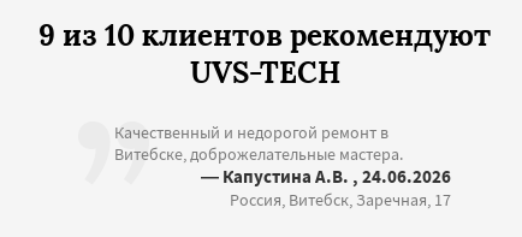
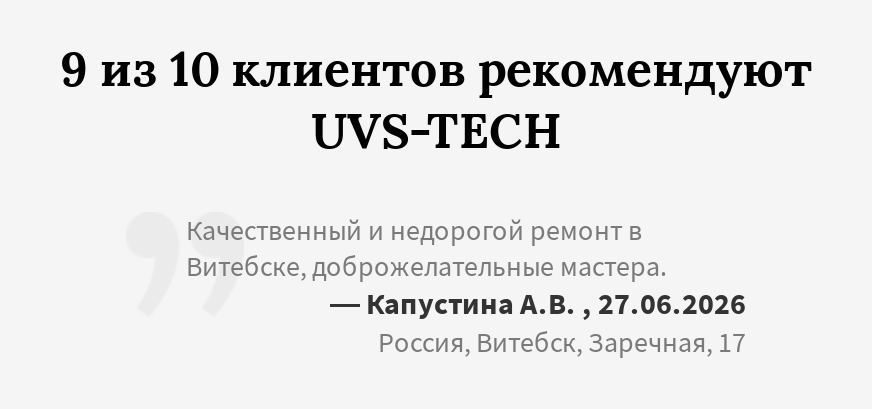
[201,165,451,188] — Капустина А.В. , 24.06.2026 -> [330,284,746,322] — Капустина А.В. , 27.06.2026

